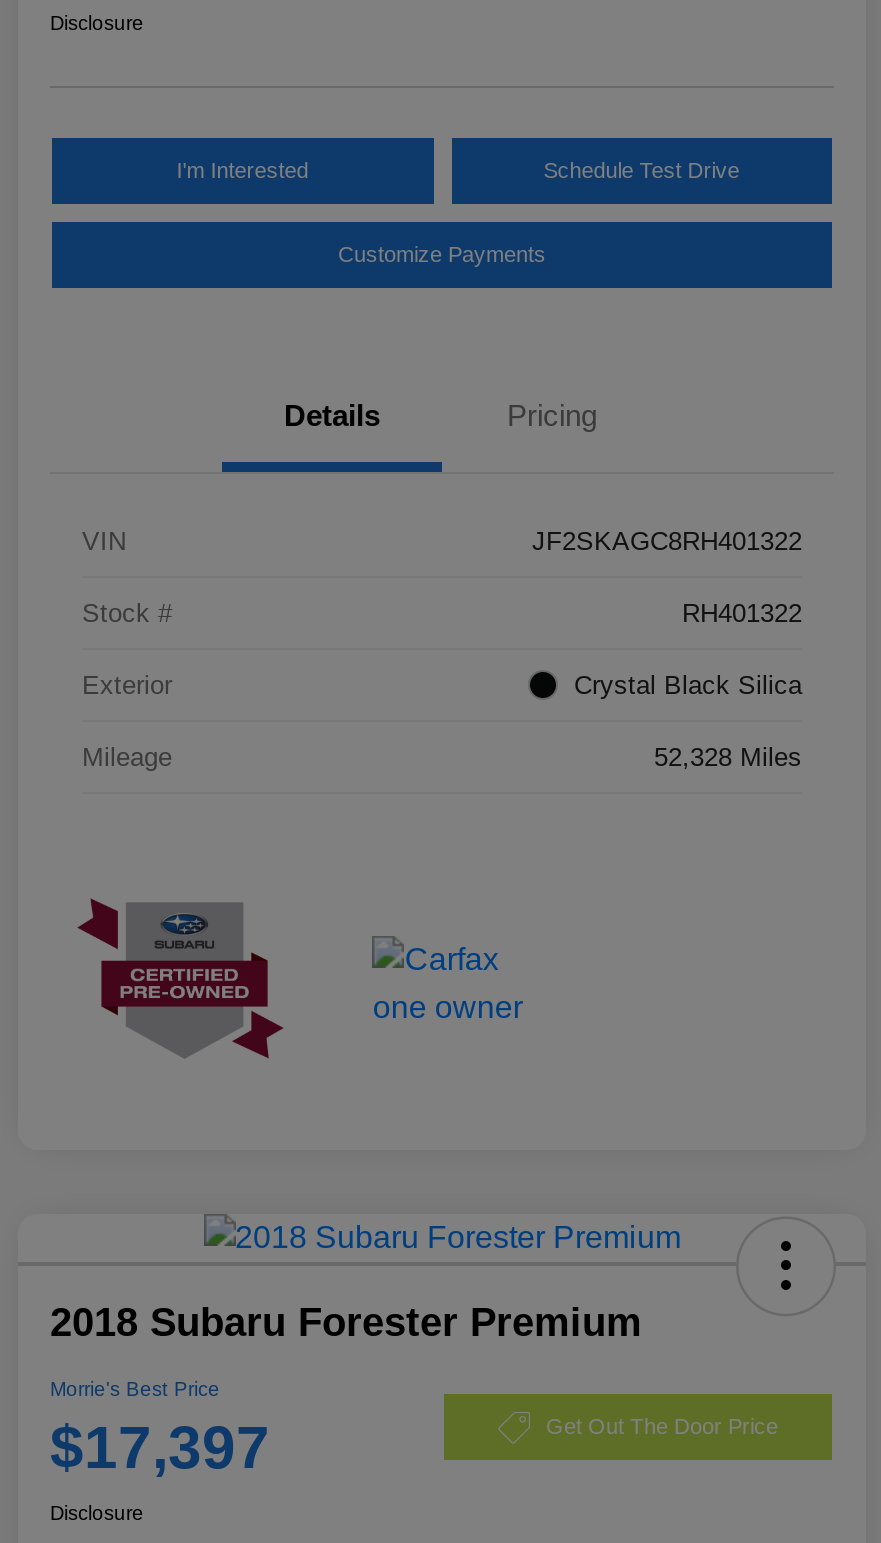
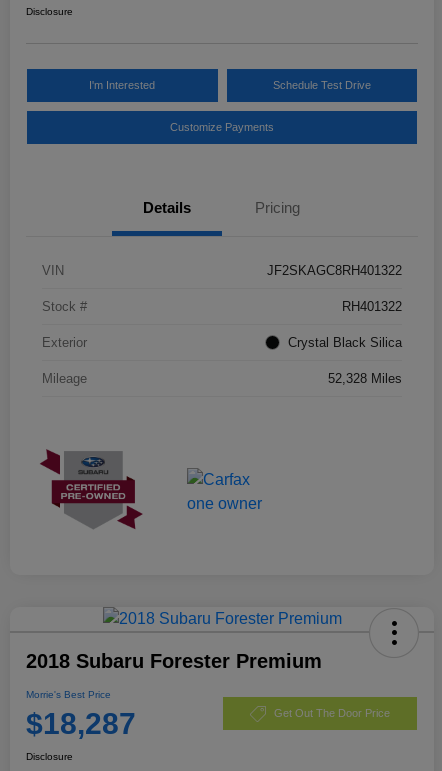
[50,1414,270,1480] $17,397 -> [26,707,136,740] $18,287

